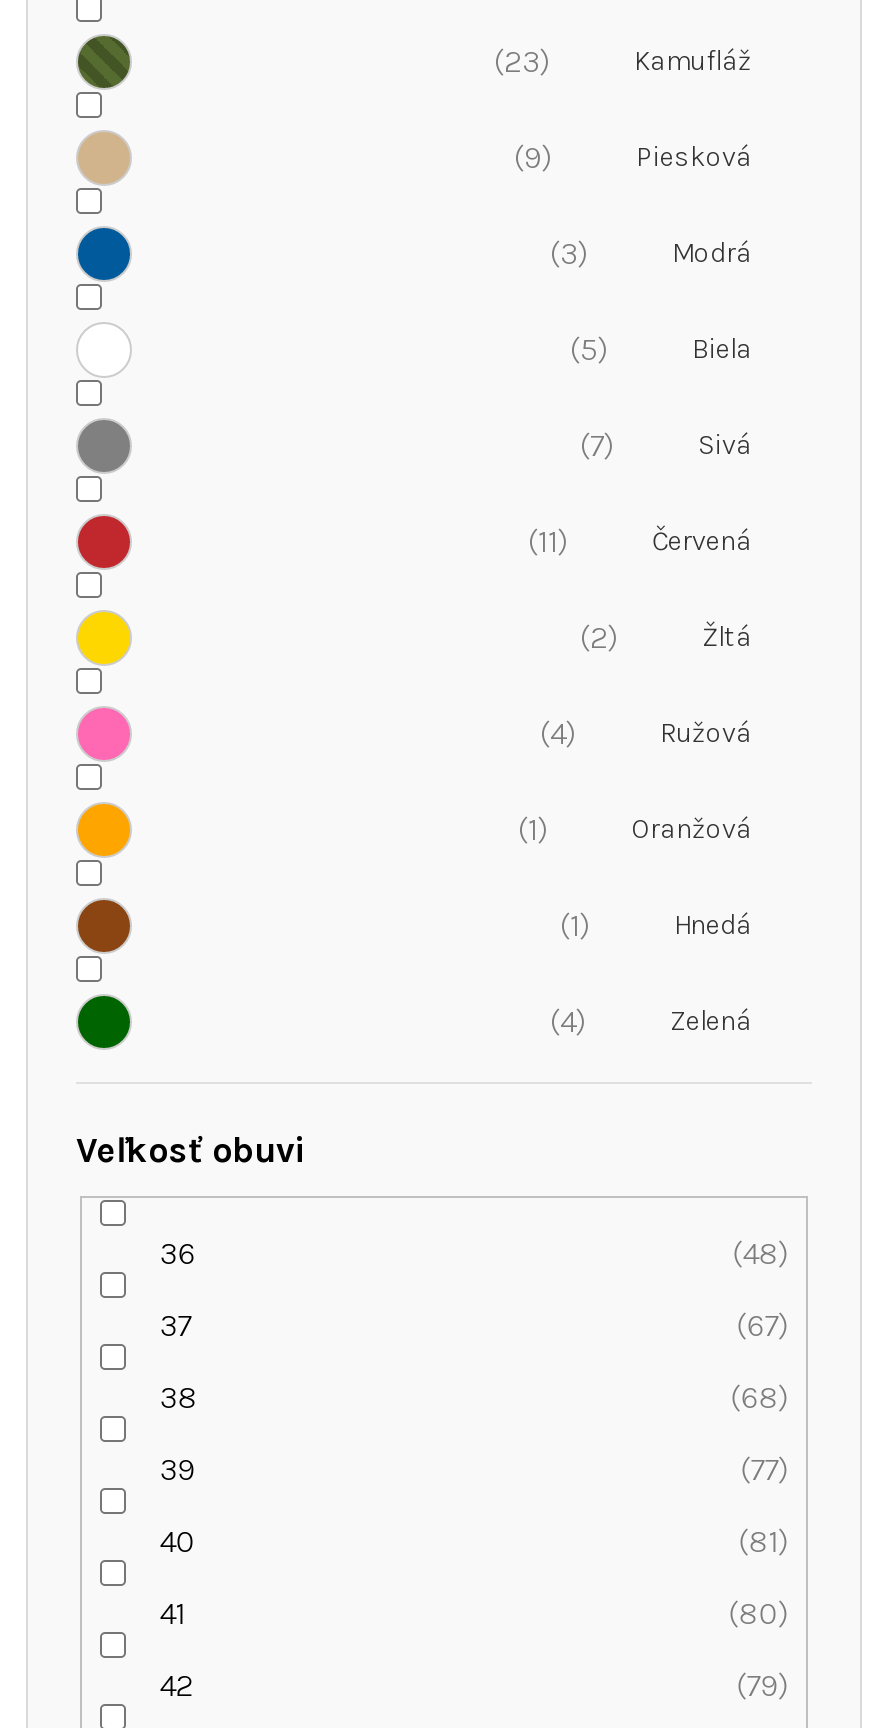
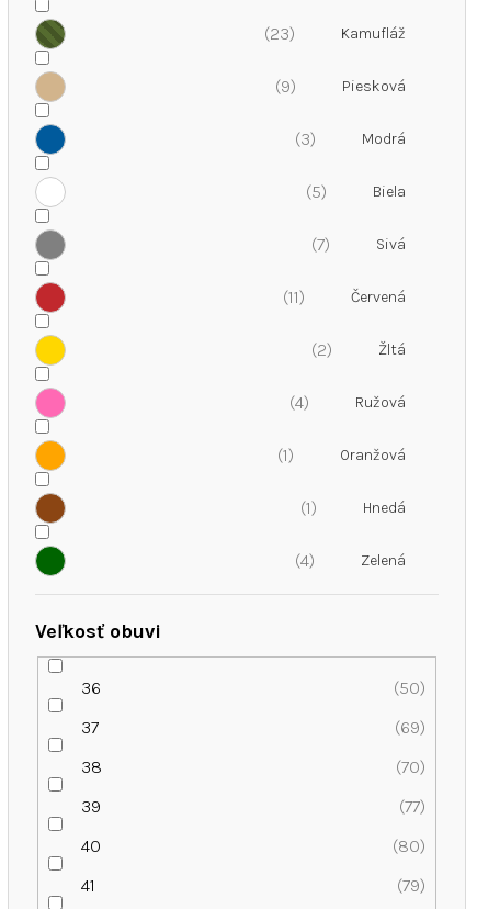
[742,1233,778,1271] 48 -> [399,677,420,698] 50
[746,1305,778,1343] 67 -> [400,717,420,737] 69
[740,1377,778,1415] 68 -> [402,756,420,777] 70
[160,1521,778,1631] 81 | 41 -> none
[160,1665,194,1703] 42 -> [81,875,95,895] 41

